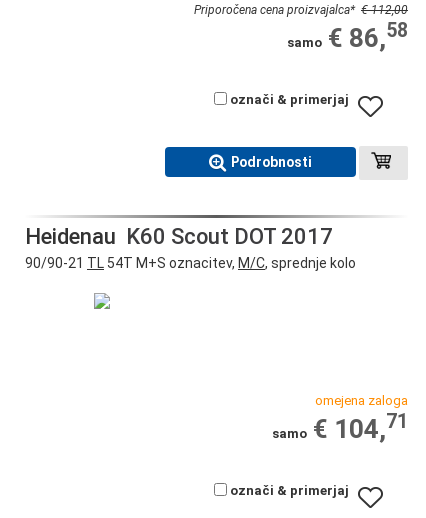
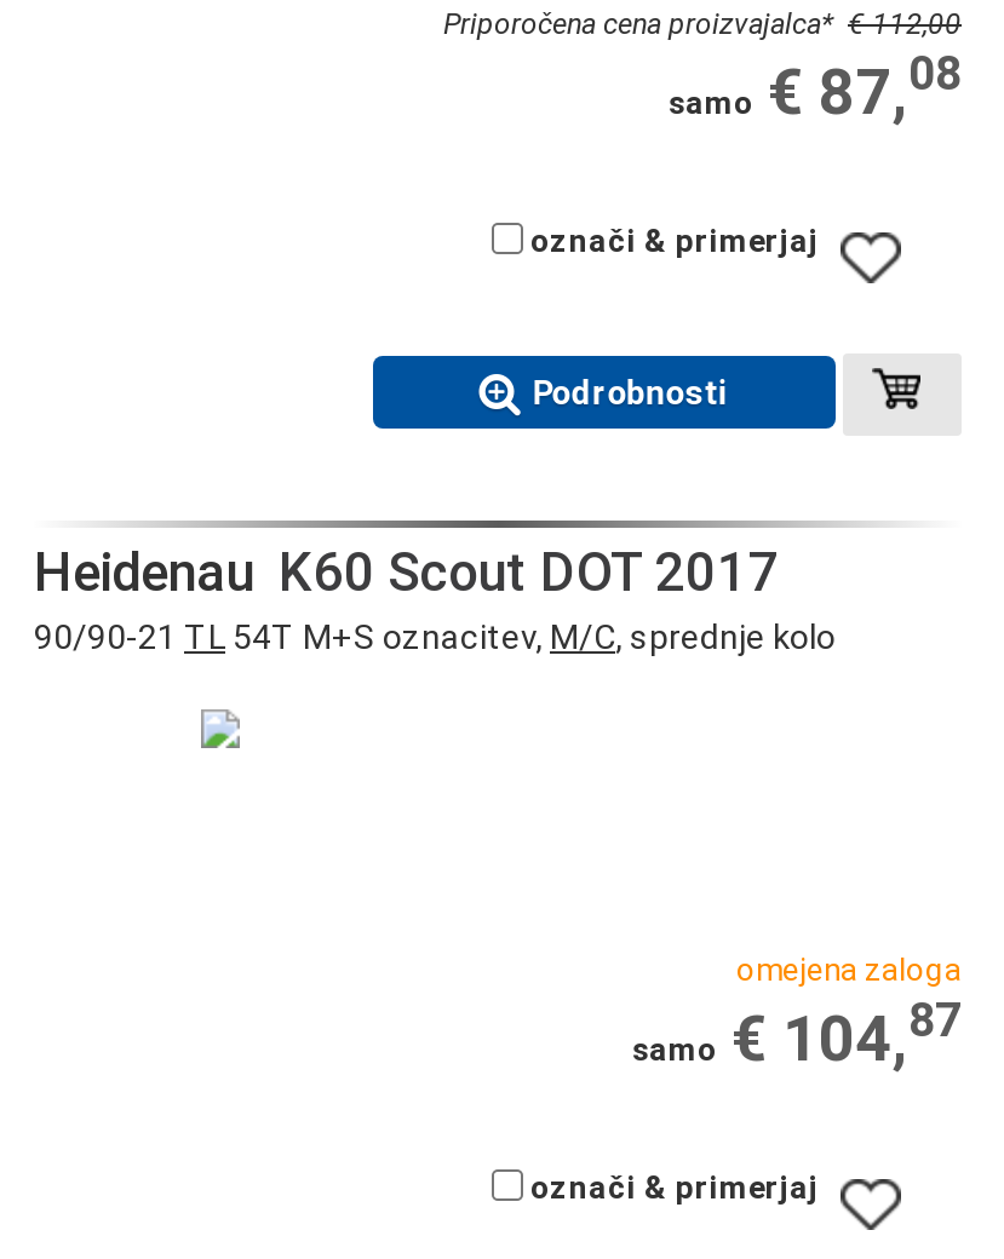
[287,19,408,53] samo € 86,58 -> [669,46,962,128] samo € 87,08
[272,410,408,444] samo € 104,71 -> [632,993,962,1075] samo € 104,87

